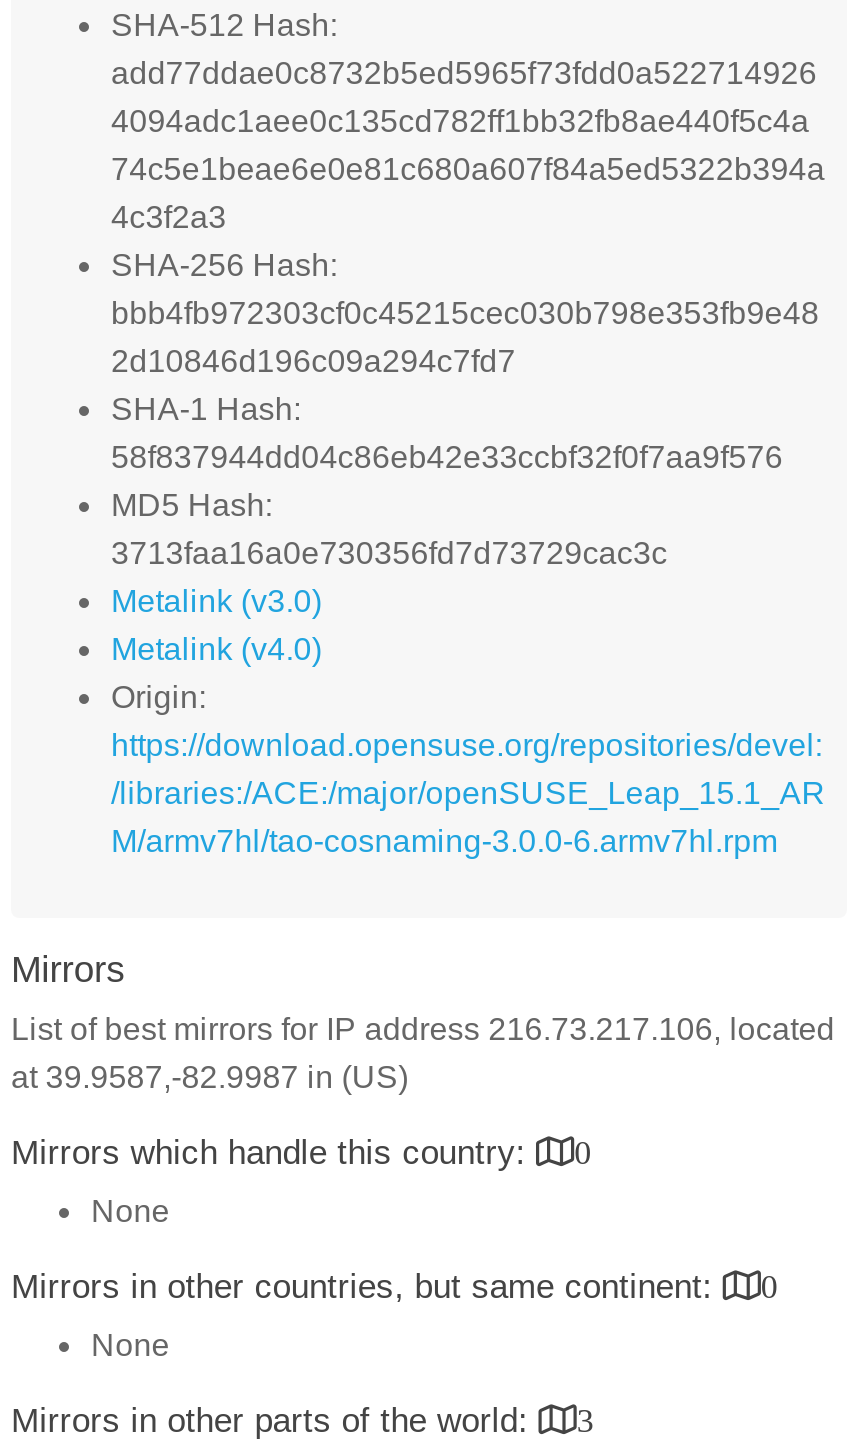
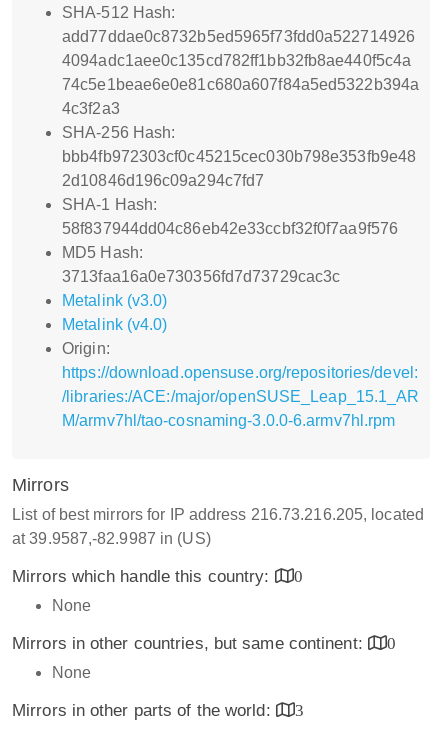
[11,1012,835,1046] List of best mirrors for IP address 216.73.217.106, located -> [12,506,424,523] List of best mirrors for IP address 216.73.216.205, located

